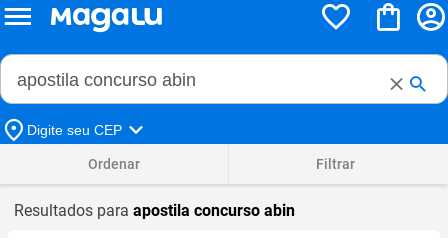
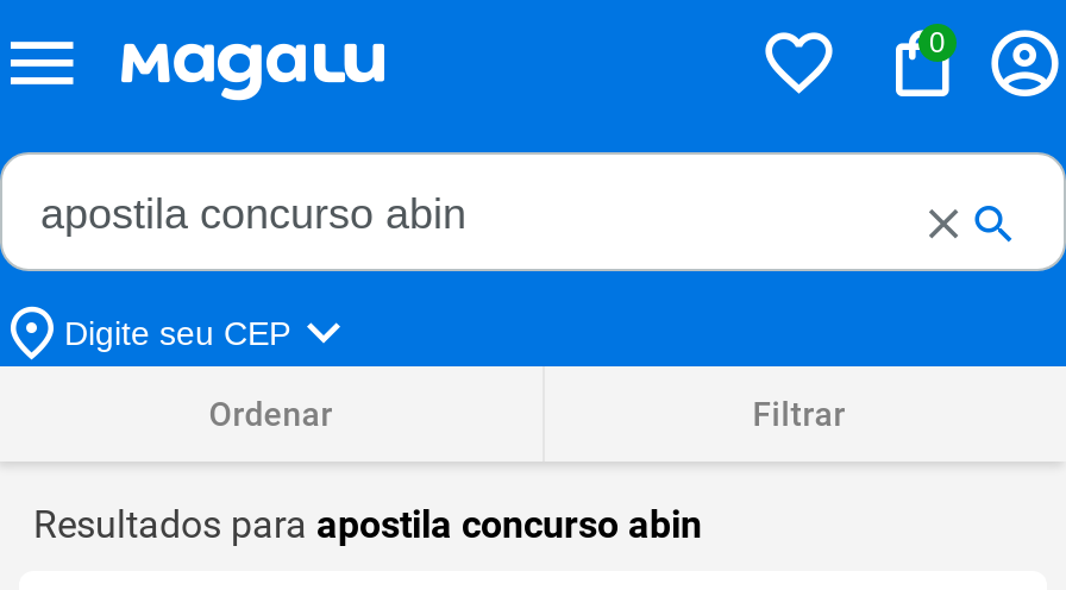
none -> [929,26,946,59] 0

